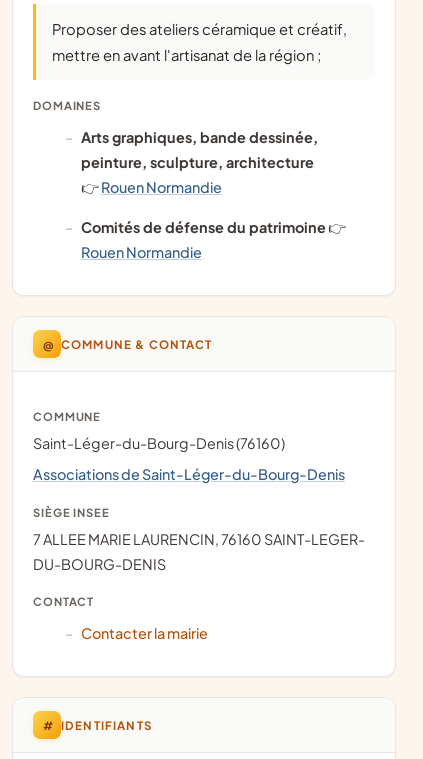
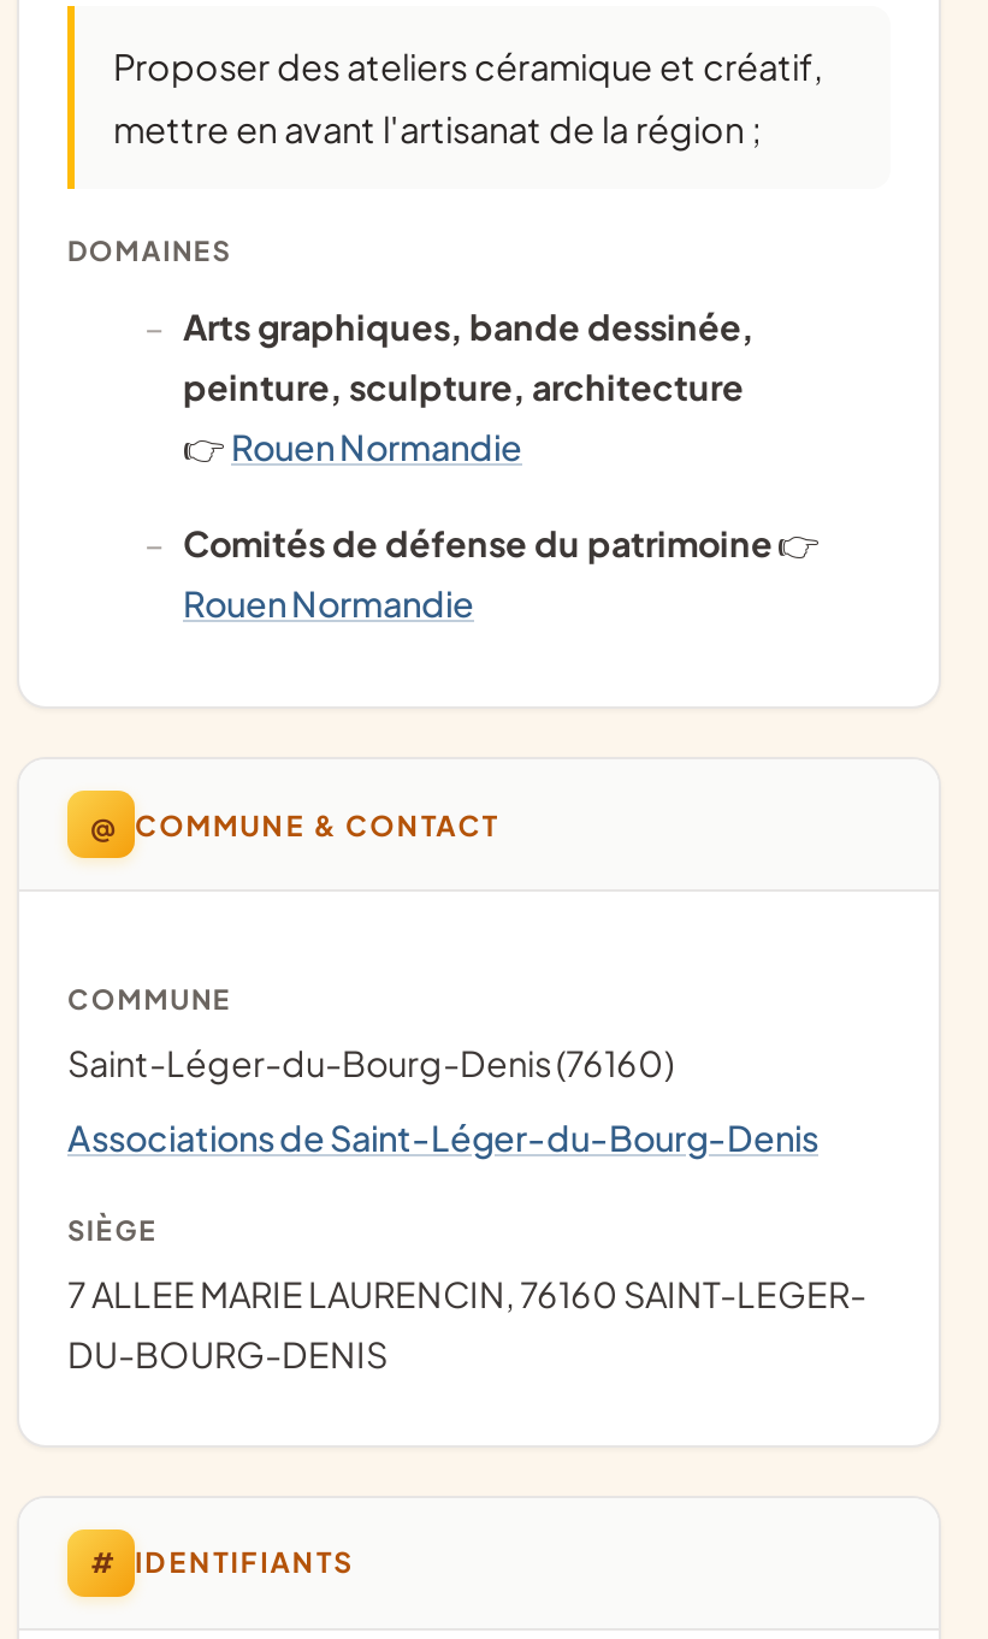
[33,505,110,519] SIÈGE INSEE -> [67,1211,158,1245] SIÈGE
[33,594,208,642] CONTACT | Contacter la mairie -> none

